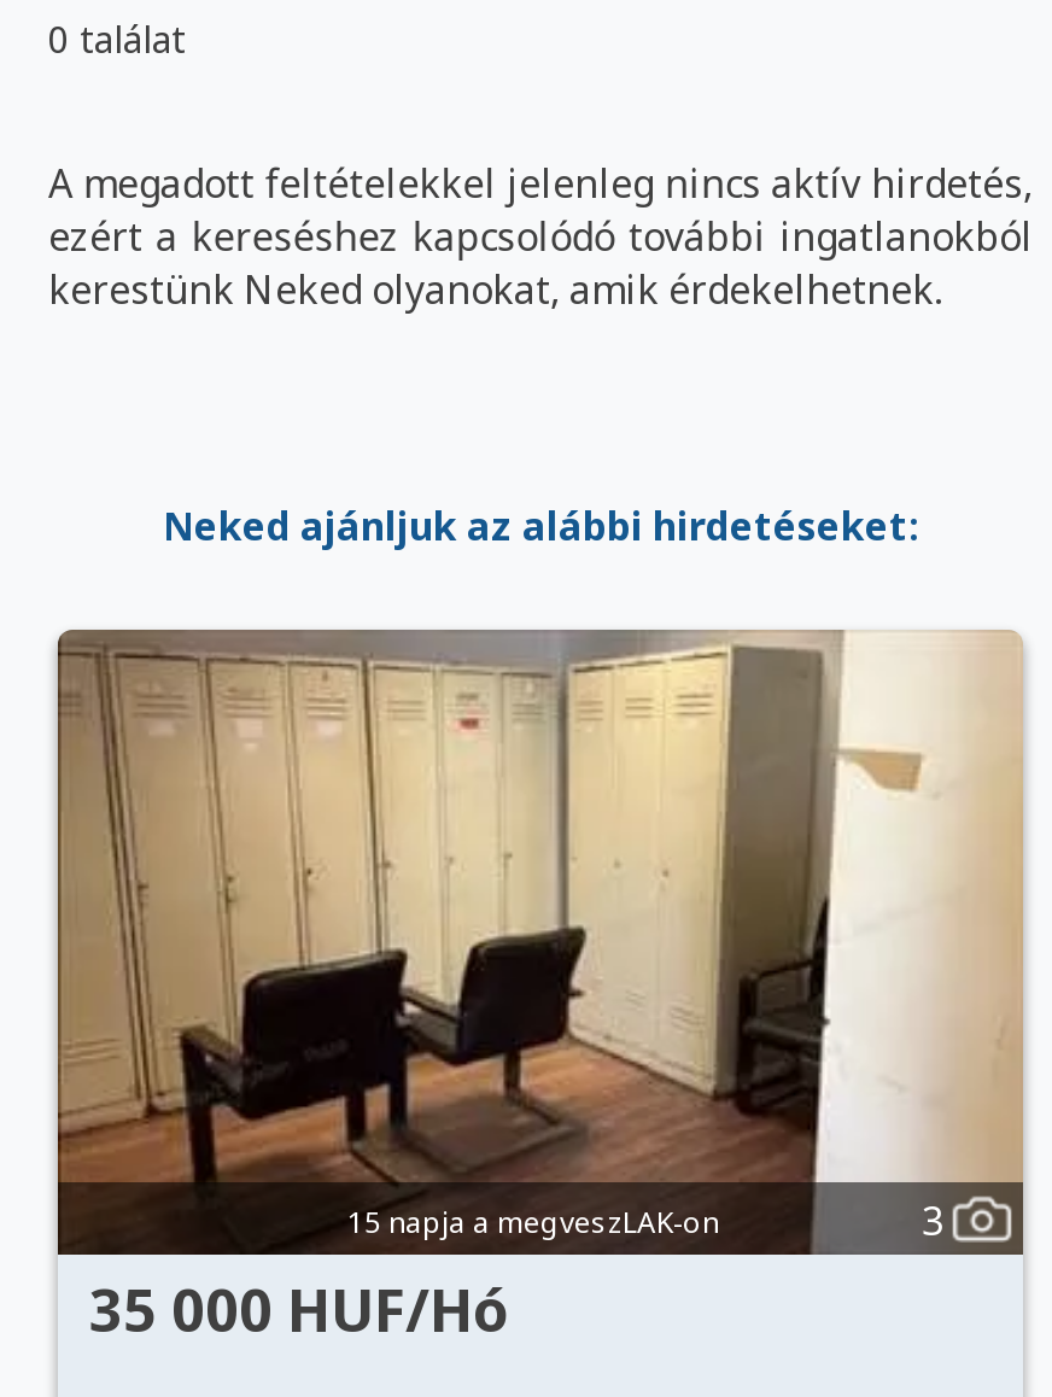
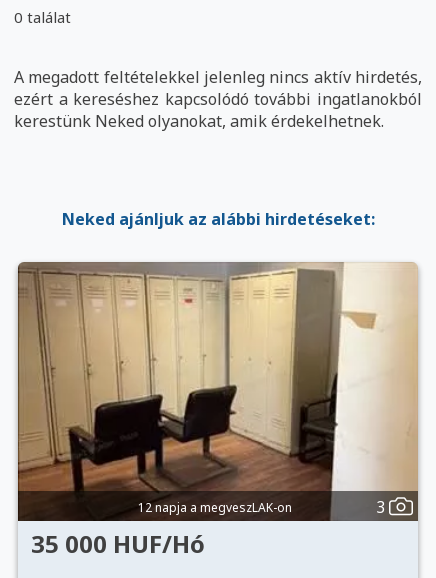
[347,1201,719,1242] 15 napja a megveszLAK-on -> [138,499,292,516] 12 napja a megveszLAK-on

